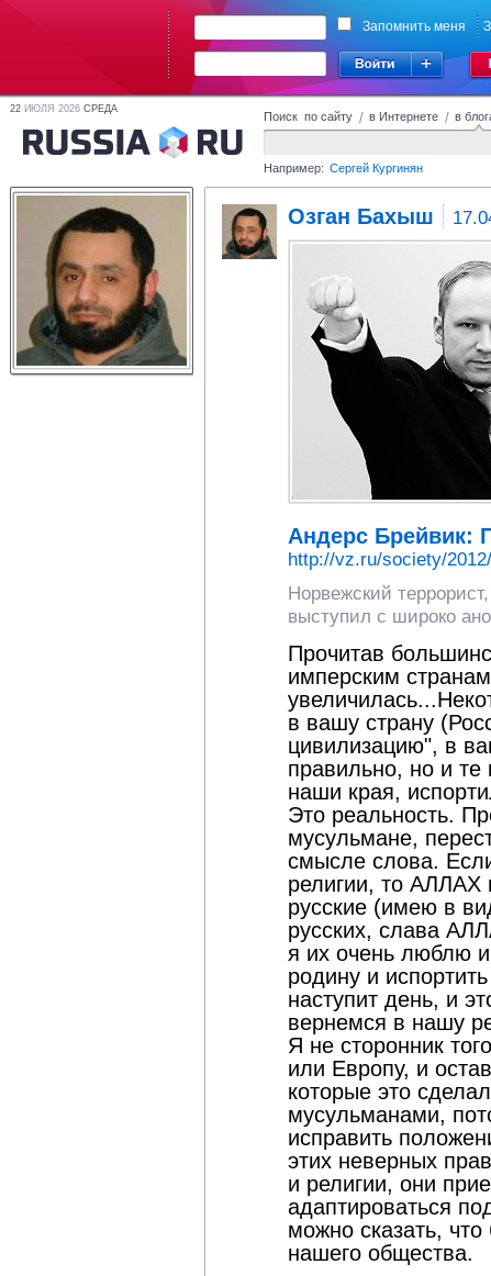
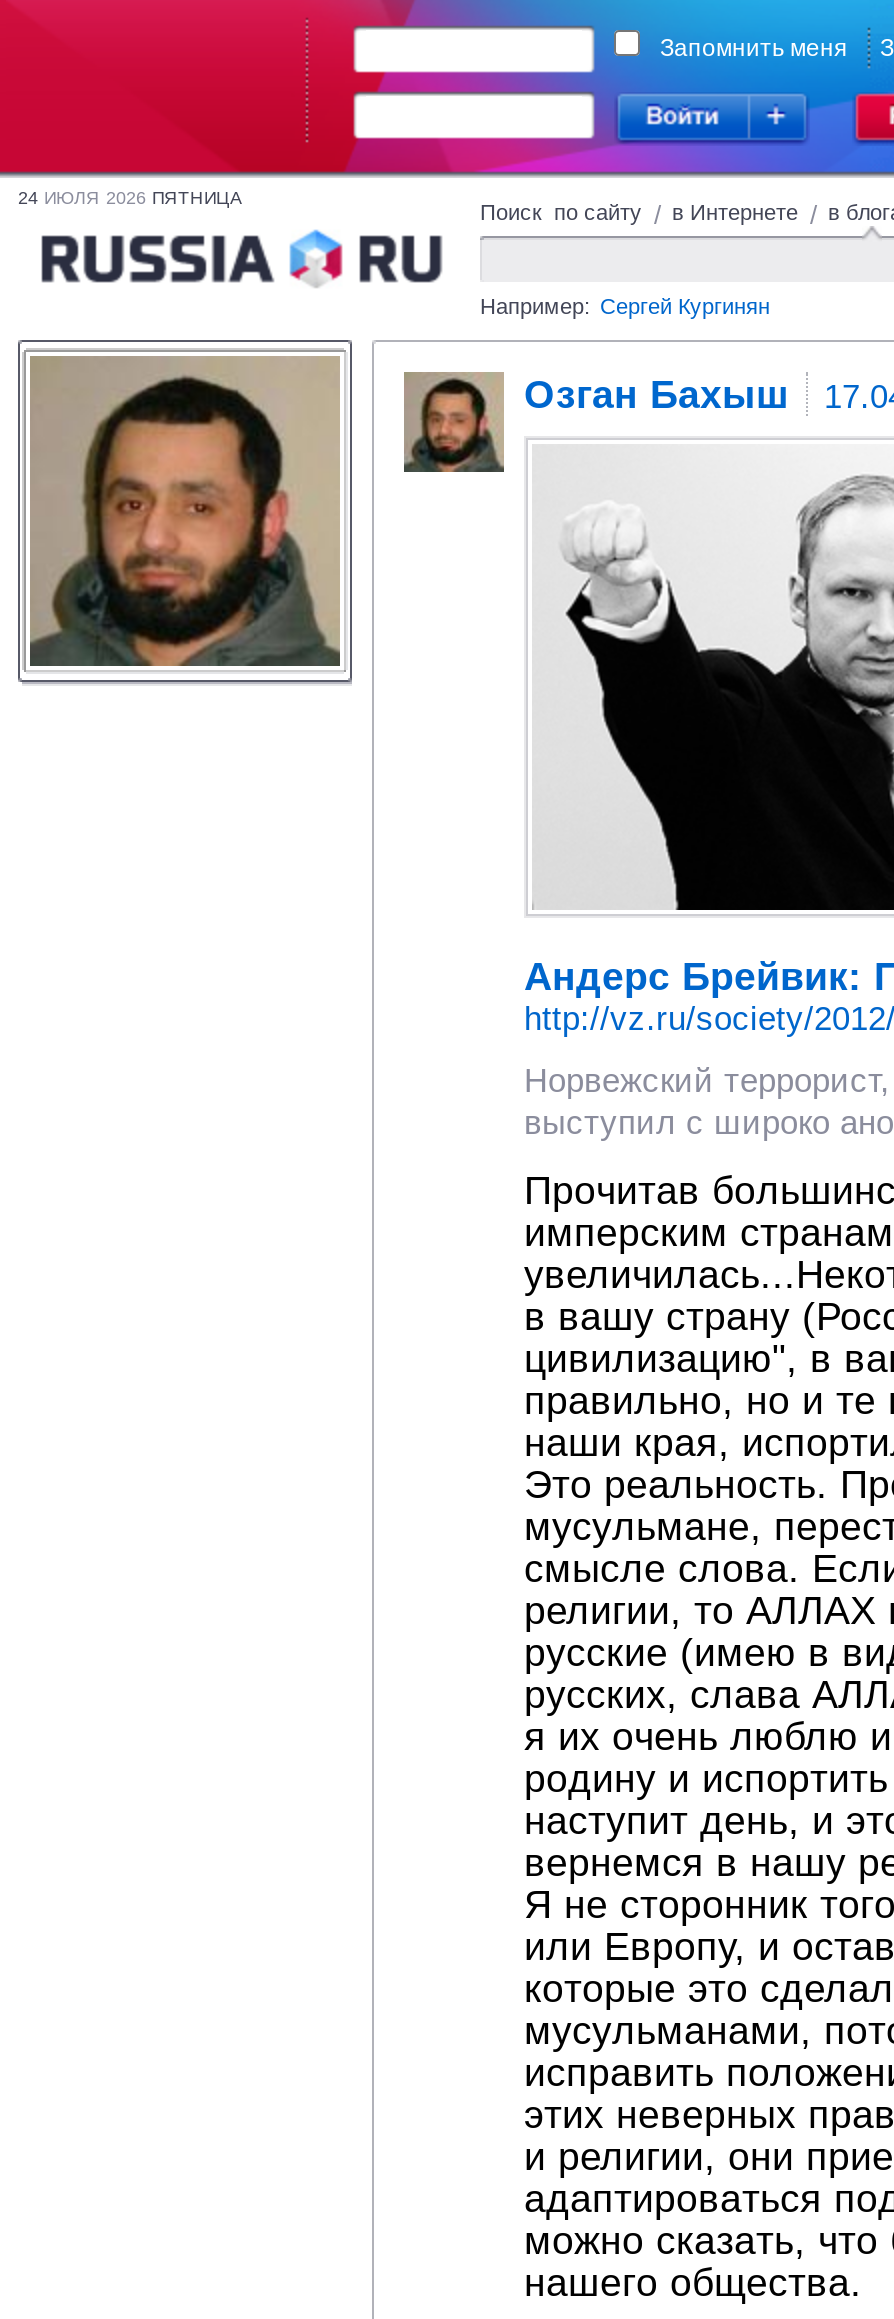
[10,103,118,114] 22 ИЮЛЯ 2026 СРЕДА -> [18,188,242,208] 24 ИЮЛЯ 2026 ПЯТНИЦА

